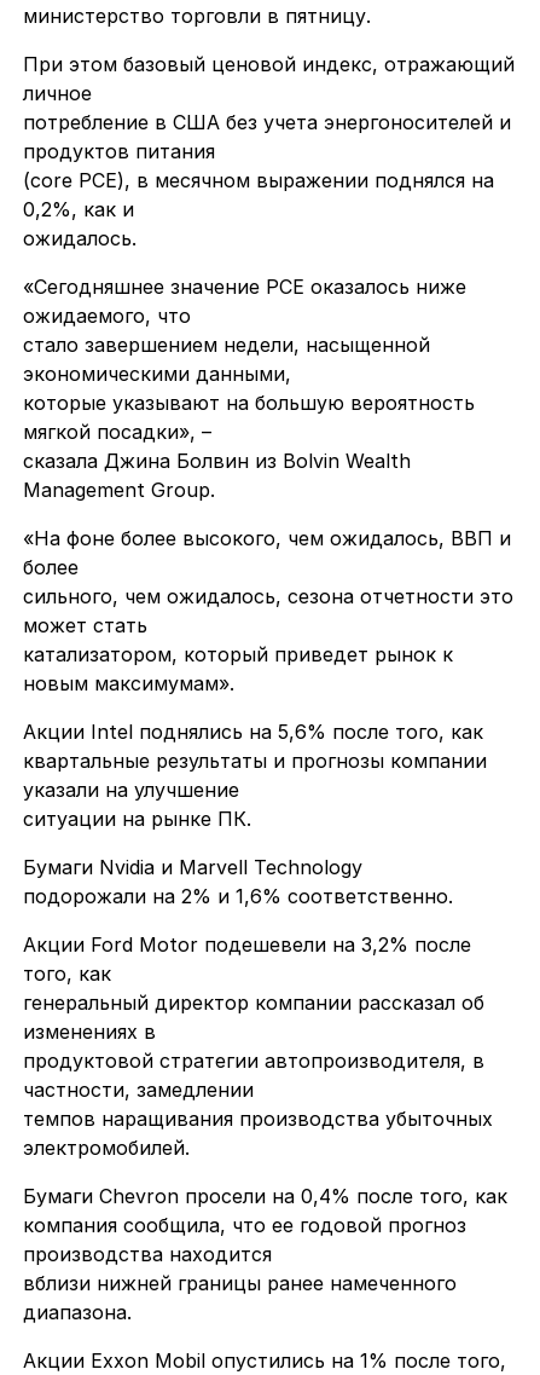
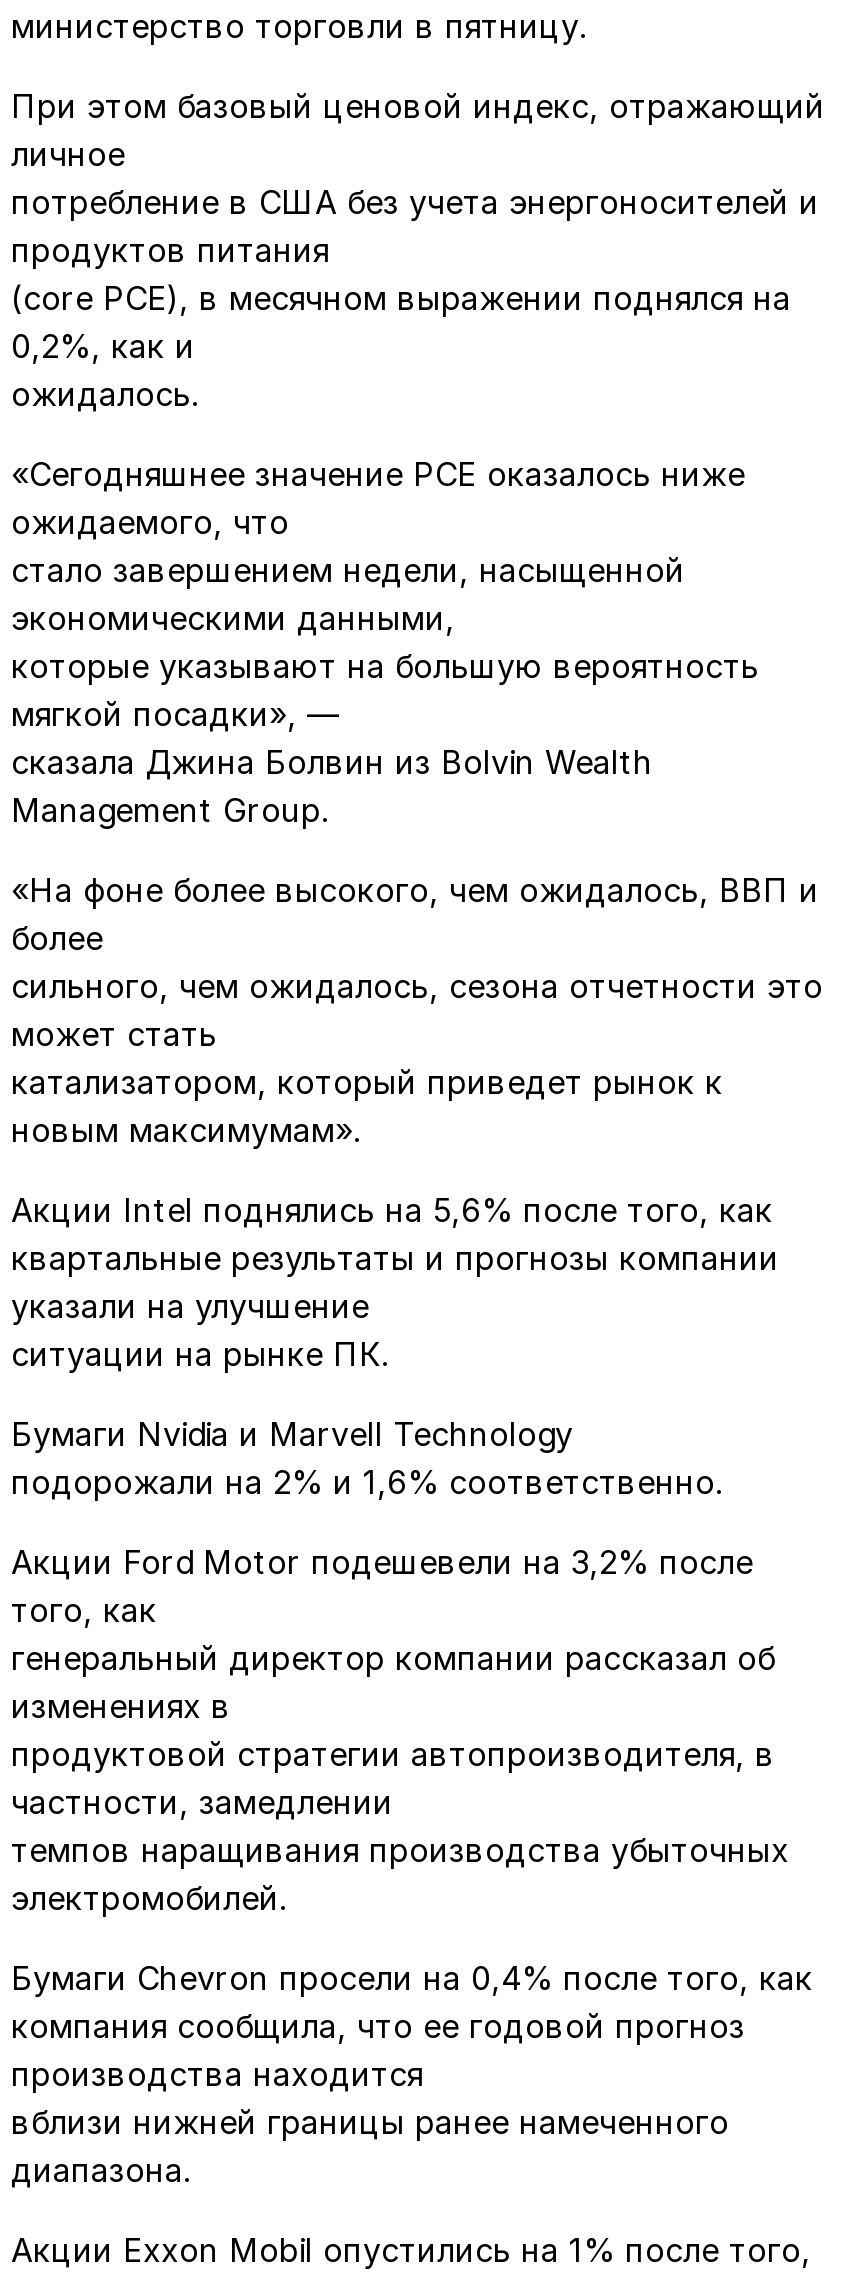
[23,420,211,444] мягкой посадки», – -> [11,694,339,734] мягкой посадки», —

